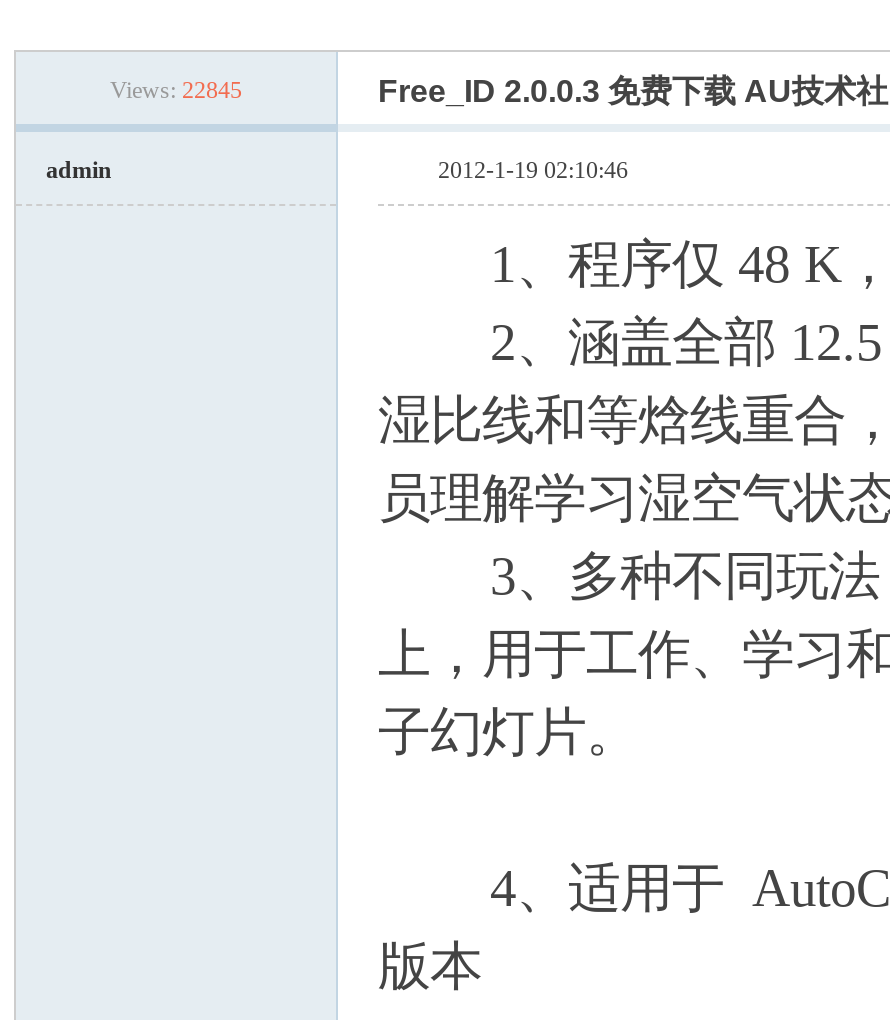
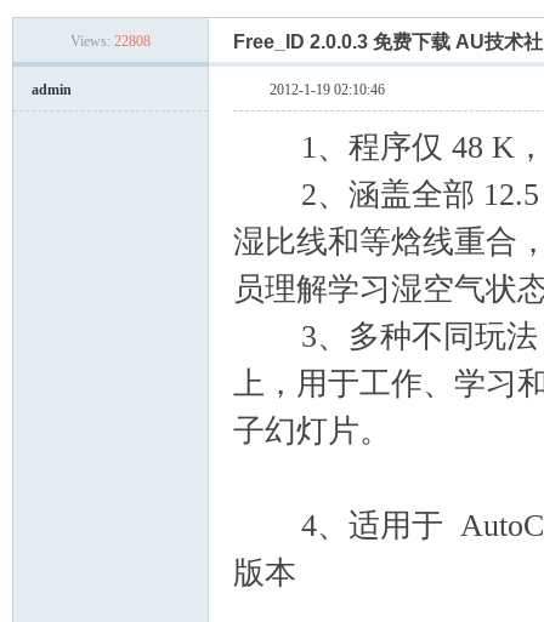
[110,76,242,104] Views: 22845 -> [70,33,151,50] Views: 22808

